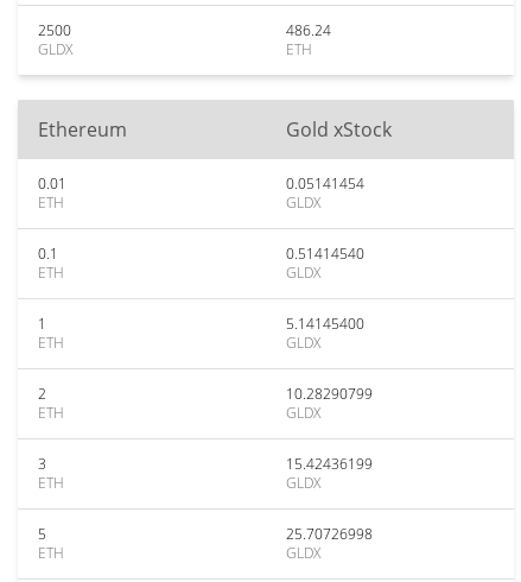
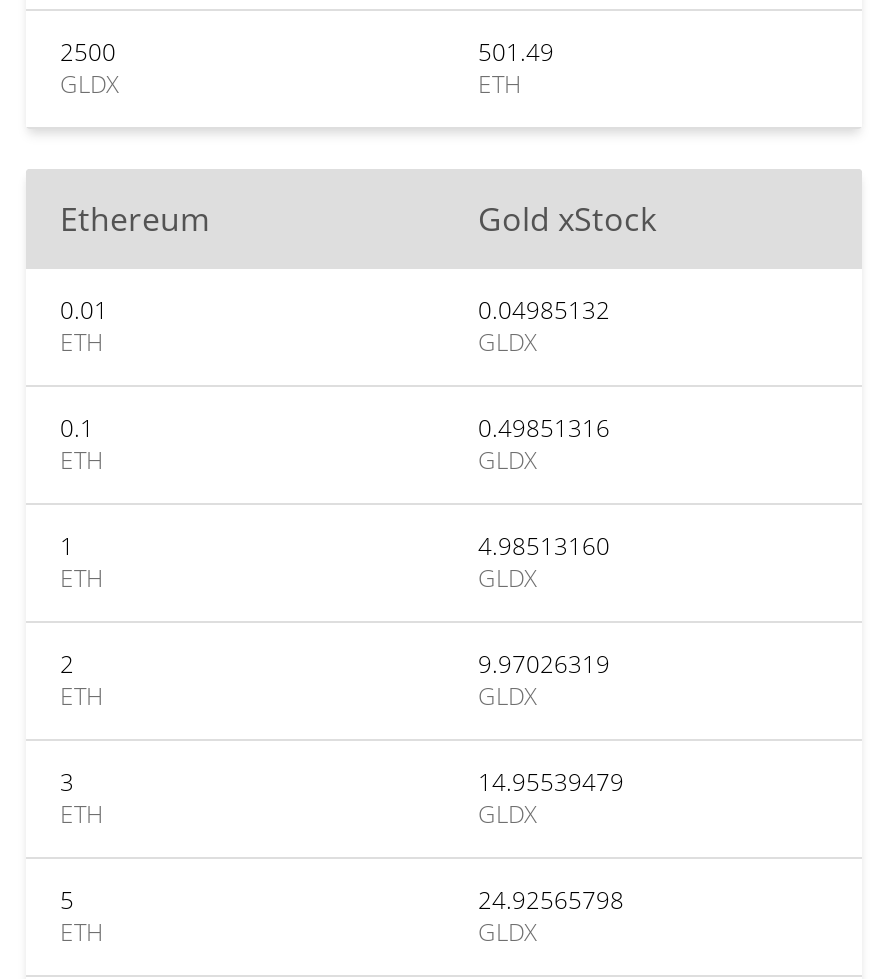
[286,20,331,40] 486.24 -> [478,35,554,69] 501.49
[286,173,364,194] 0.05141454 -> [478,293,610,327] 0.04985132
[286,243,364,264] 0.51414540 -> [478,411,610,445] 0.49851316
[286,314,364,334] 5.14145400 -> [478,529,610,563] 4.98513160
[286,384,373,404] 10.28290799 -> [478,647,610,681] 9.97026319
[286,454,373,474] 15.42436199 -> [478,765,624,799] 14.95539479
[286,524,373,544] 25.70726998 -> [478,883,624,917] 24.92565798

